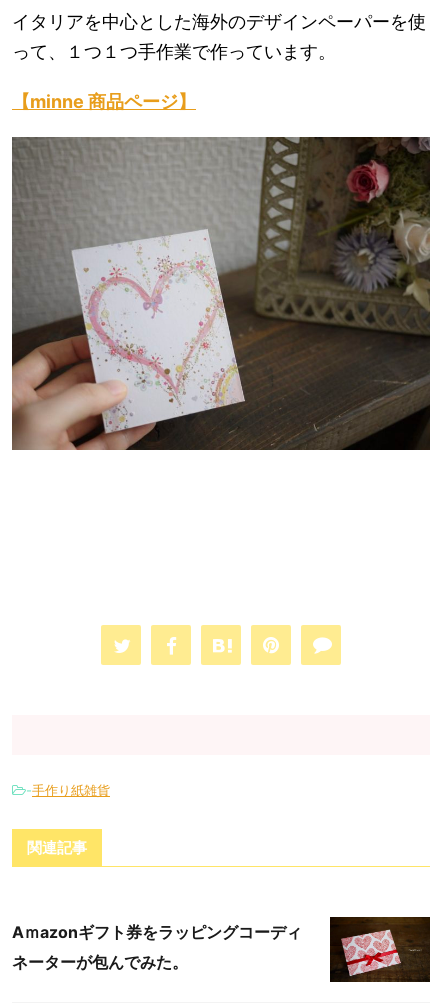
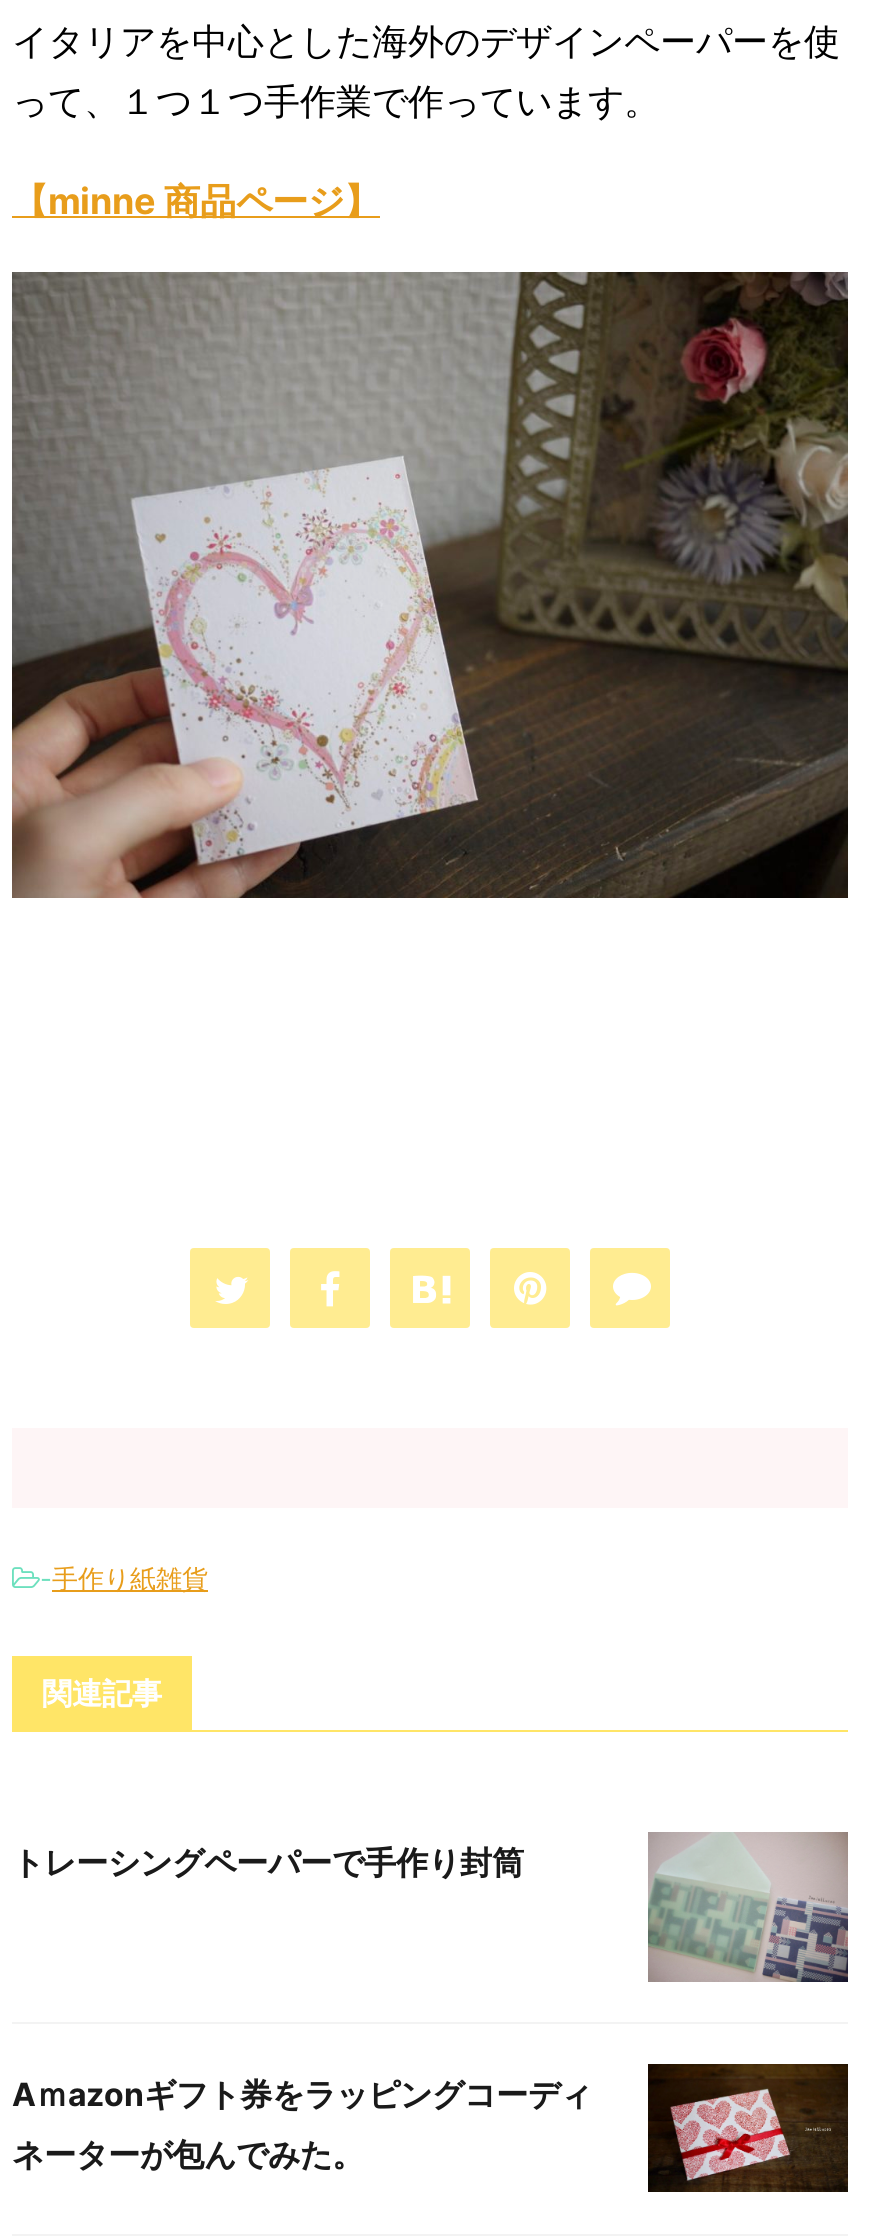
none -> [12,1843,524,1883] トレーシングペーパーで手作り封筒
none -> [646,1832,850,1984] [image]

